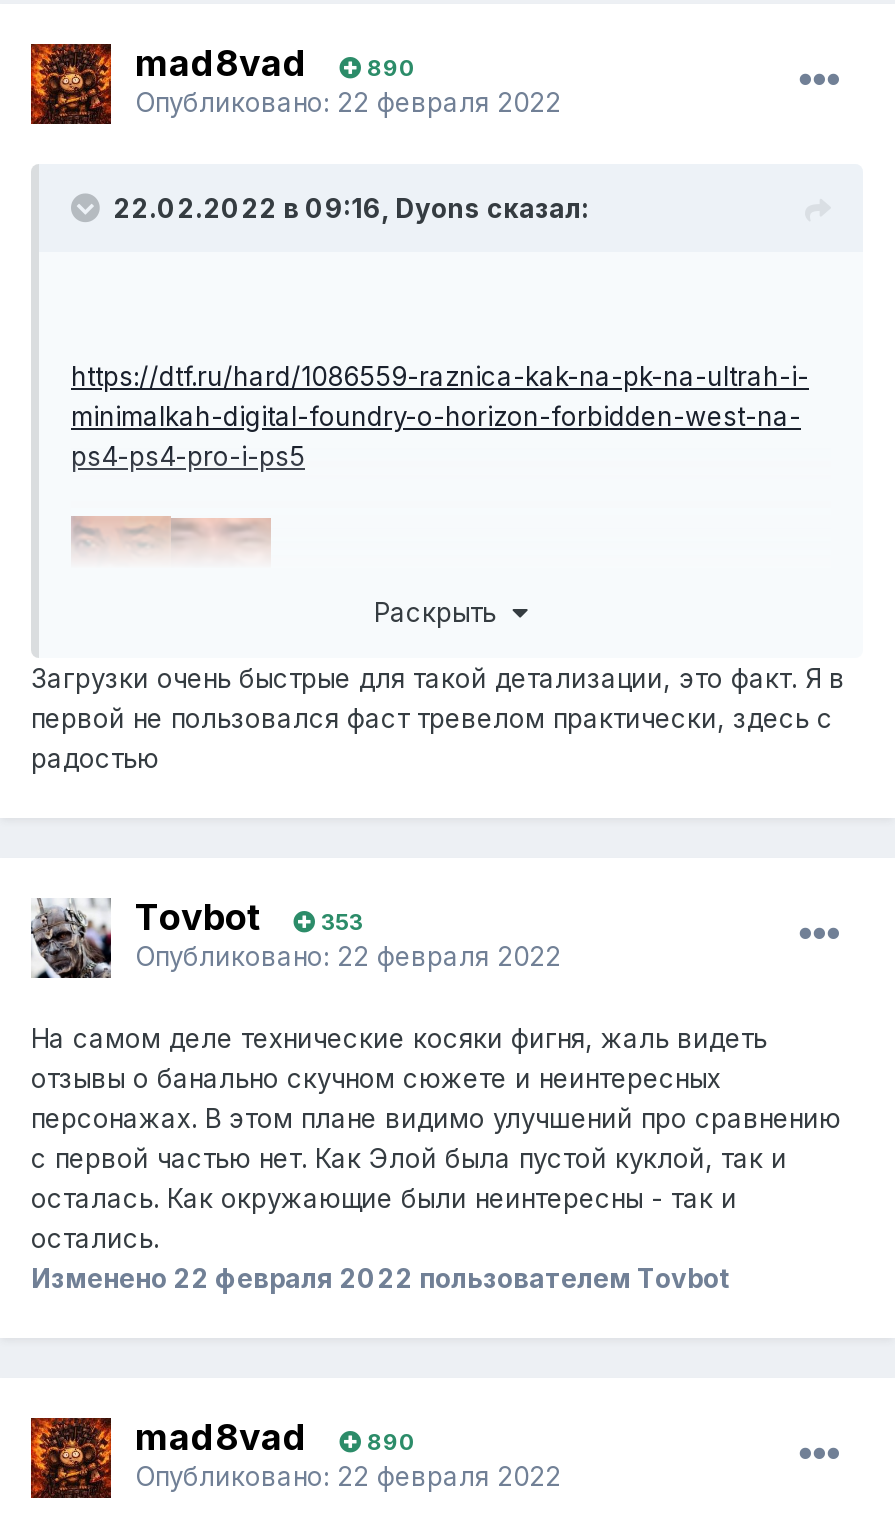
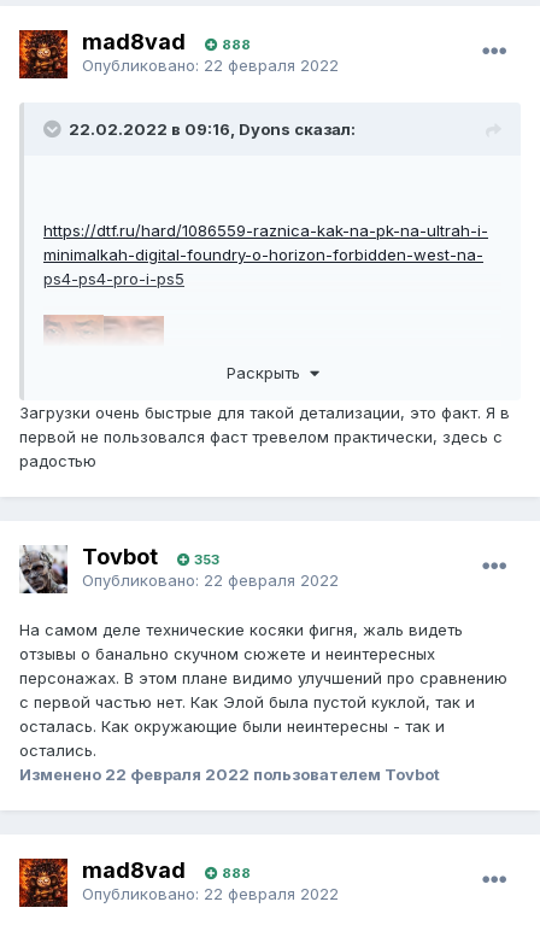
[135,42,415,84] mad8vad 890 -> [82,29,251,54] mad8vad 888
[135,1416,415,1458] mad8vad 890 -> [82,857,251,883] mad8vad 888

